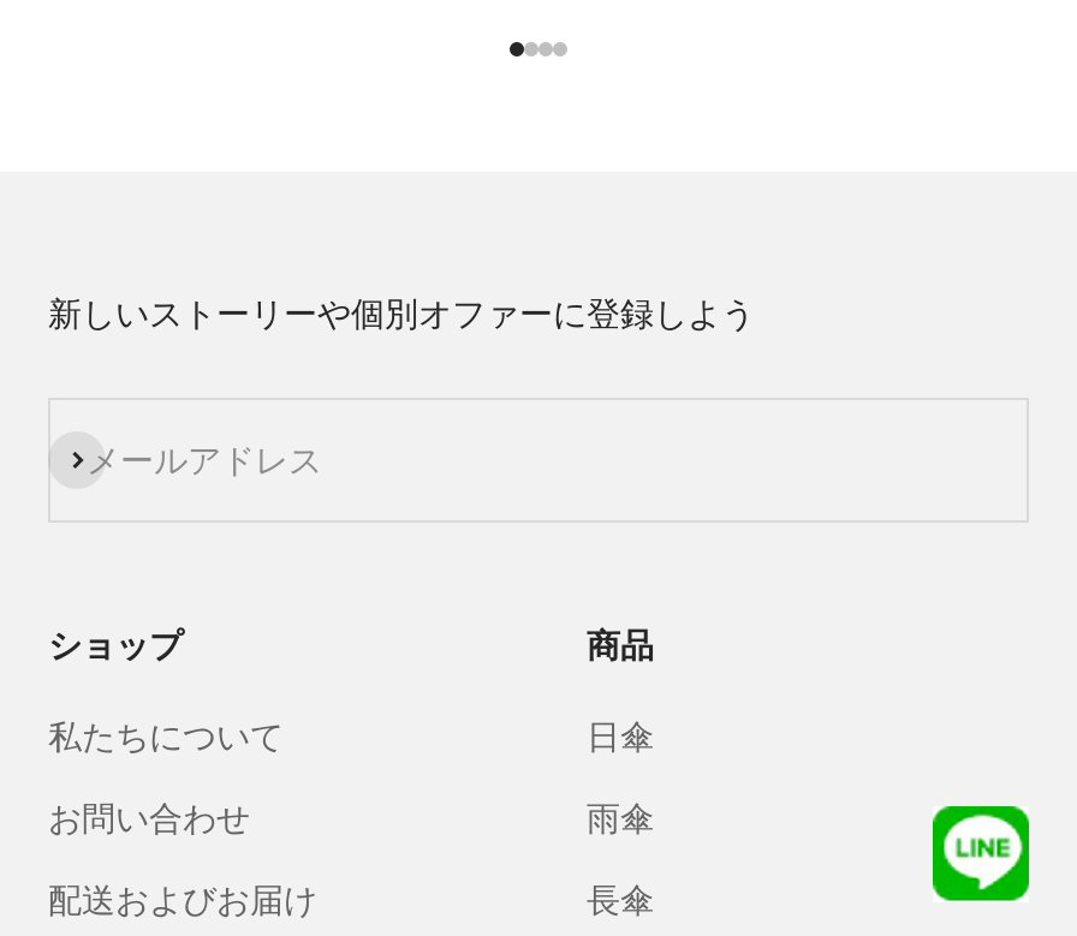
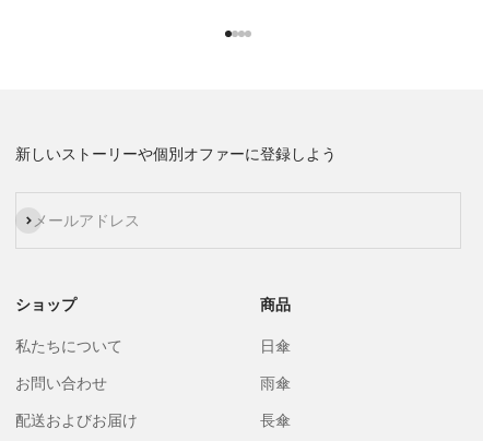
[930,803,1031,904] [image] -> none

